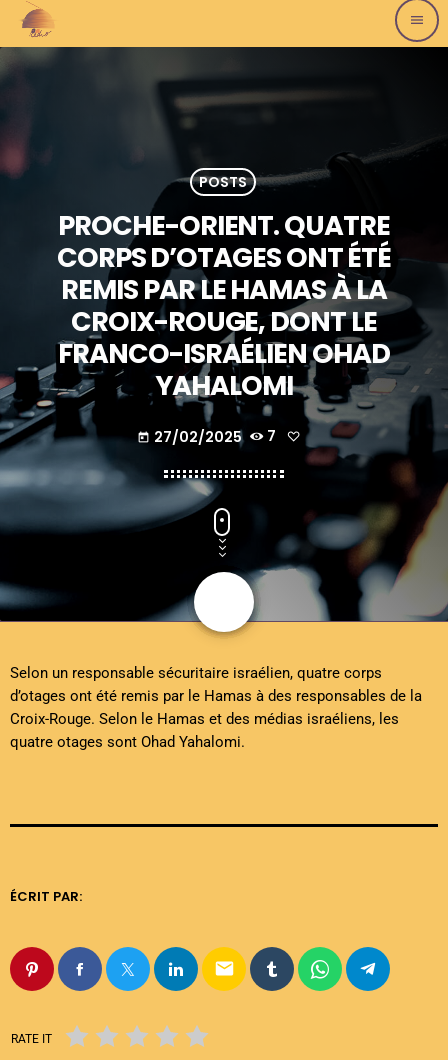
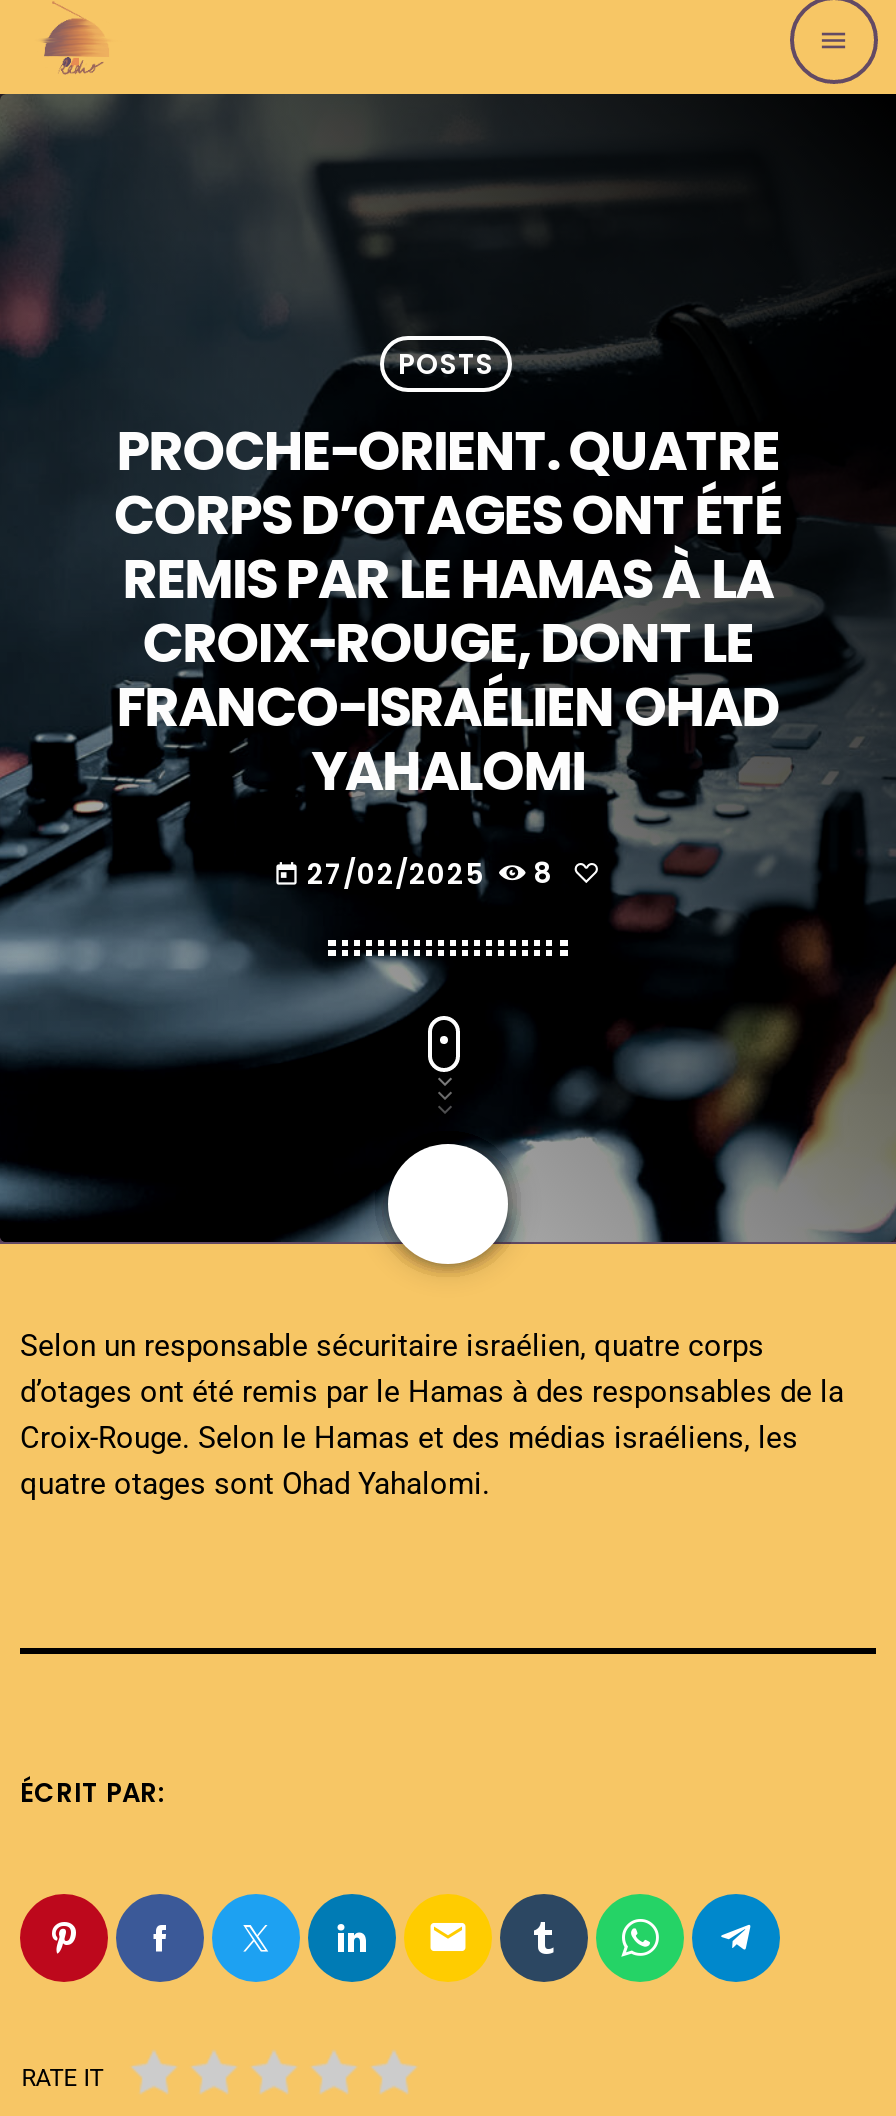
[266,427,278,447] 7 -> [533,854,557,894] 8

